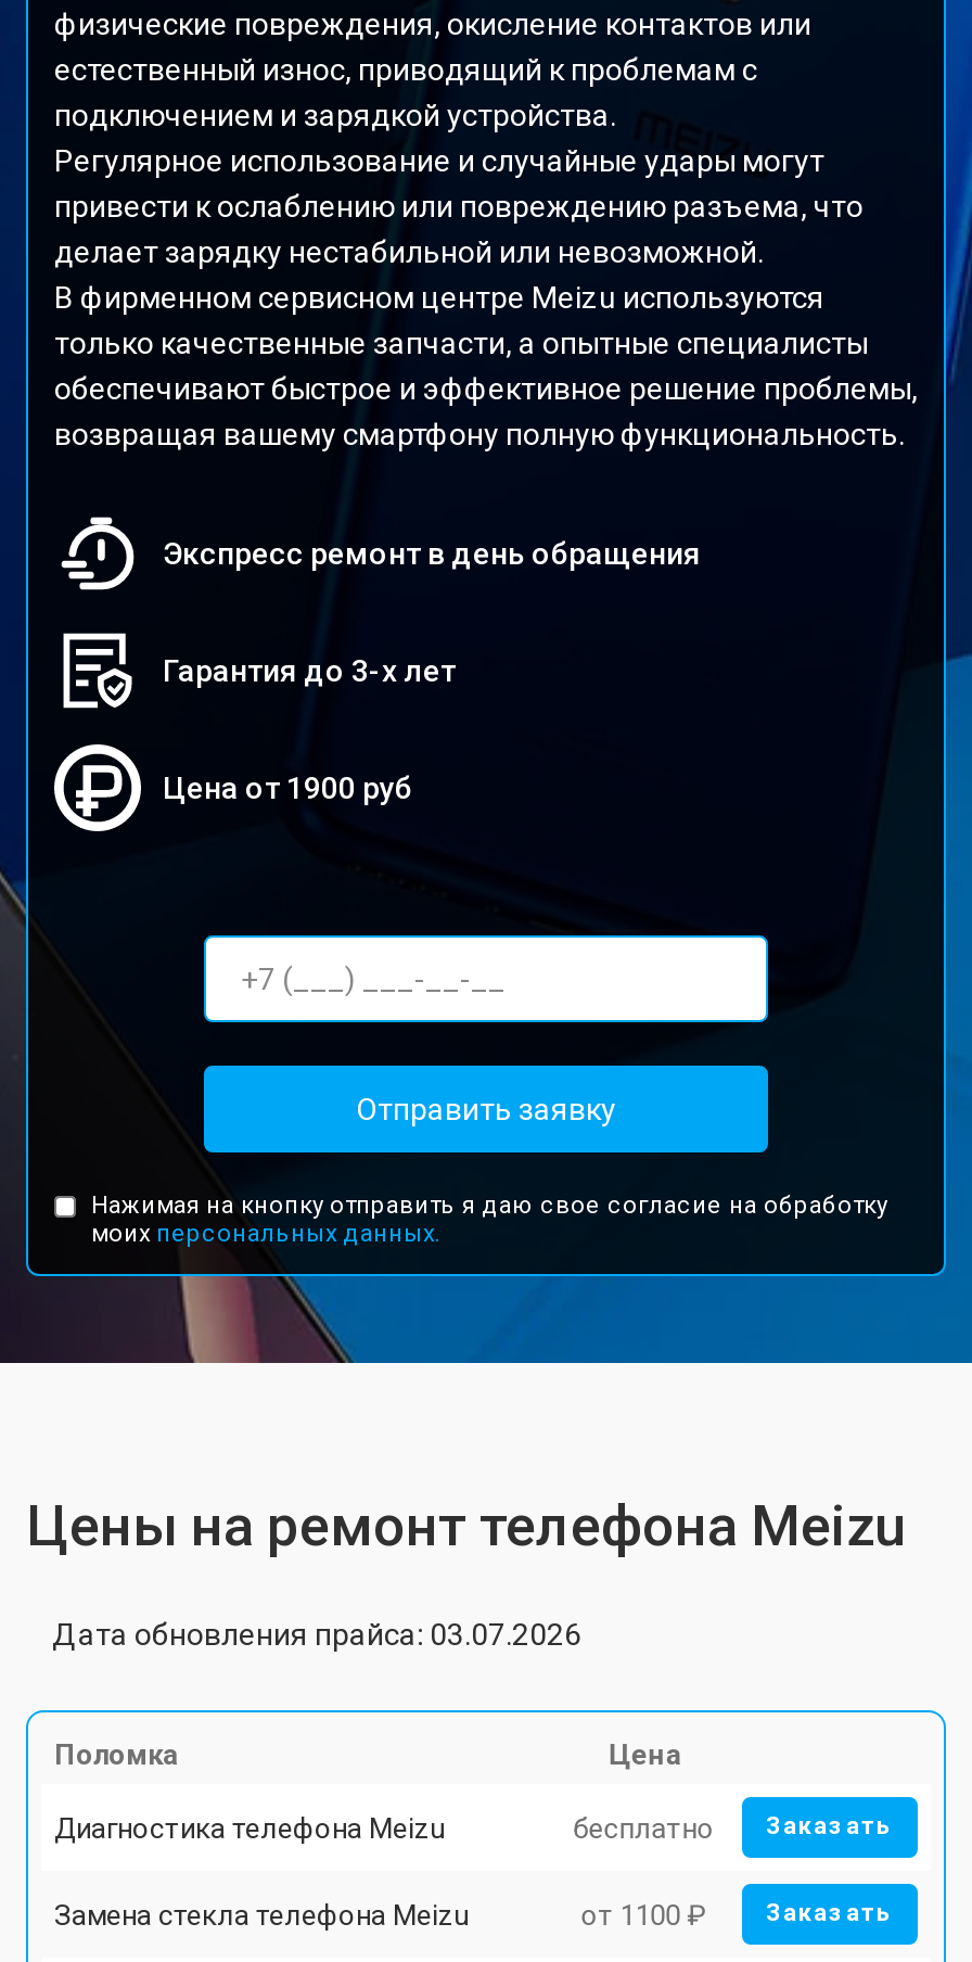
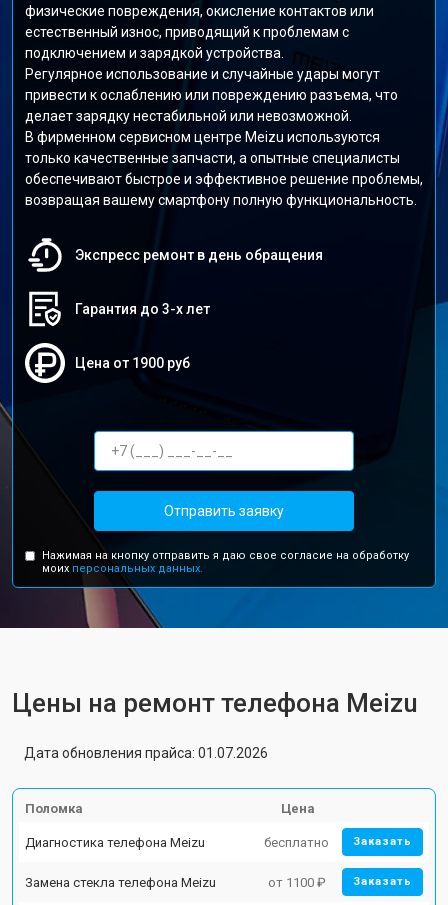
[52,1617,581,1652] Дата обновления прайса: 03.07.2026 -> [24,745,268,761] Дата обновления прайса: 01.07.2026

